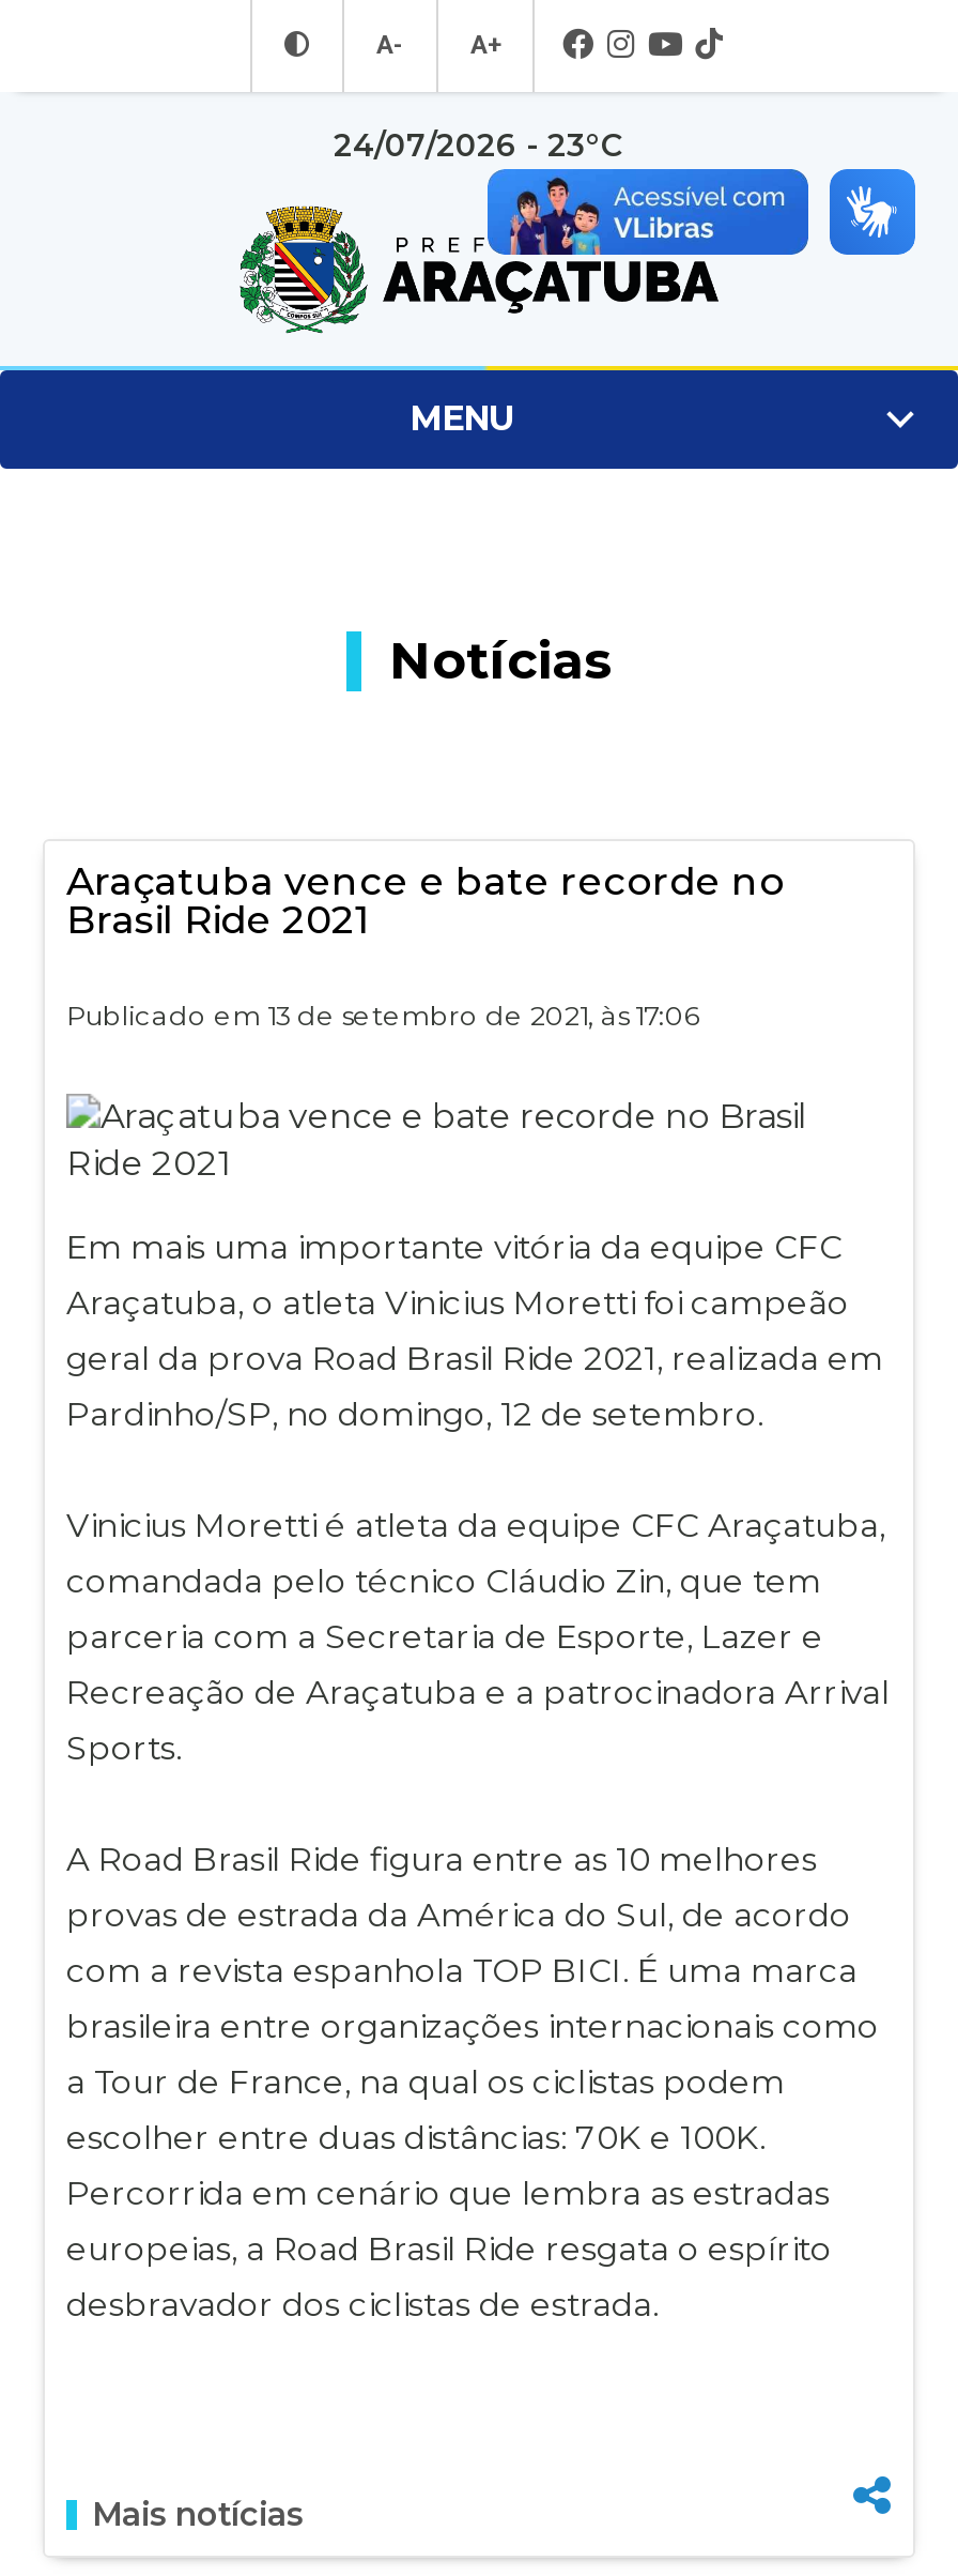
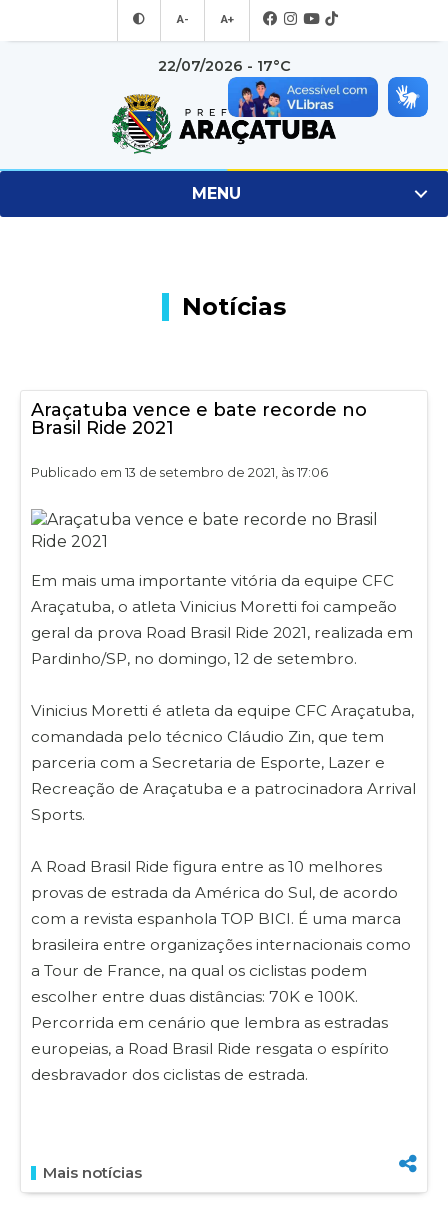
[334,126,624,165] 24/07/2026 - 23°C -> [157,57,290,75] 22/07/2026 - 17°C

